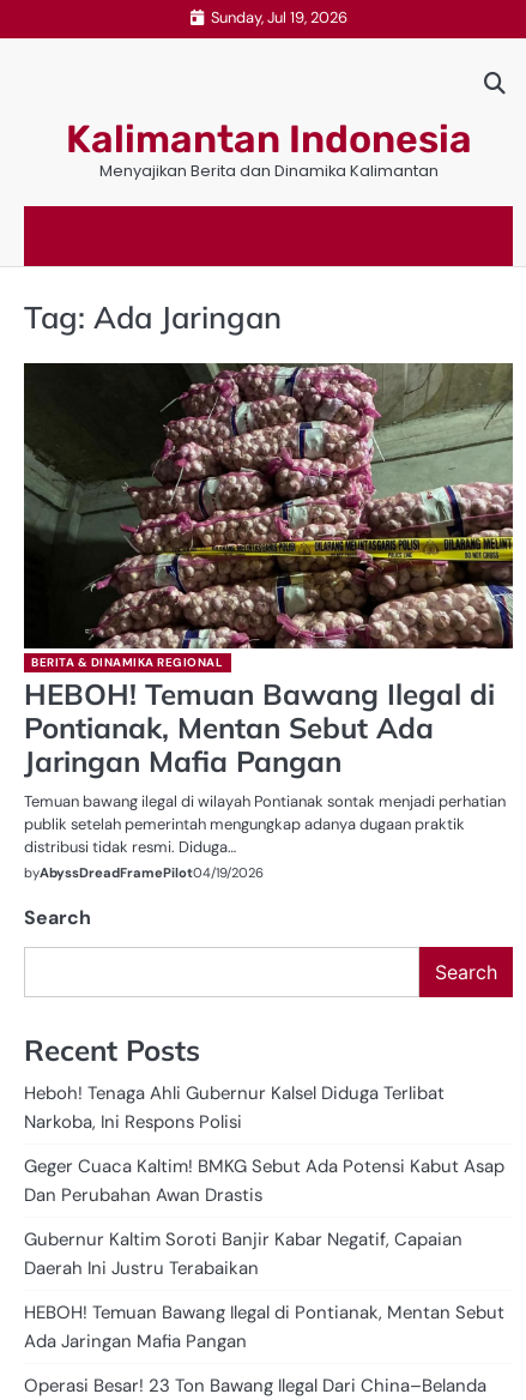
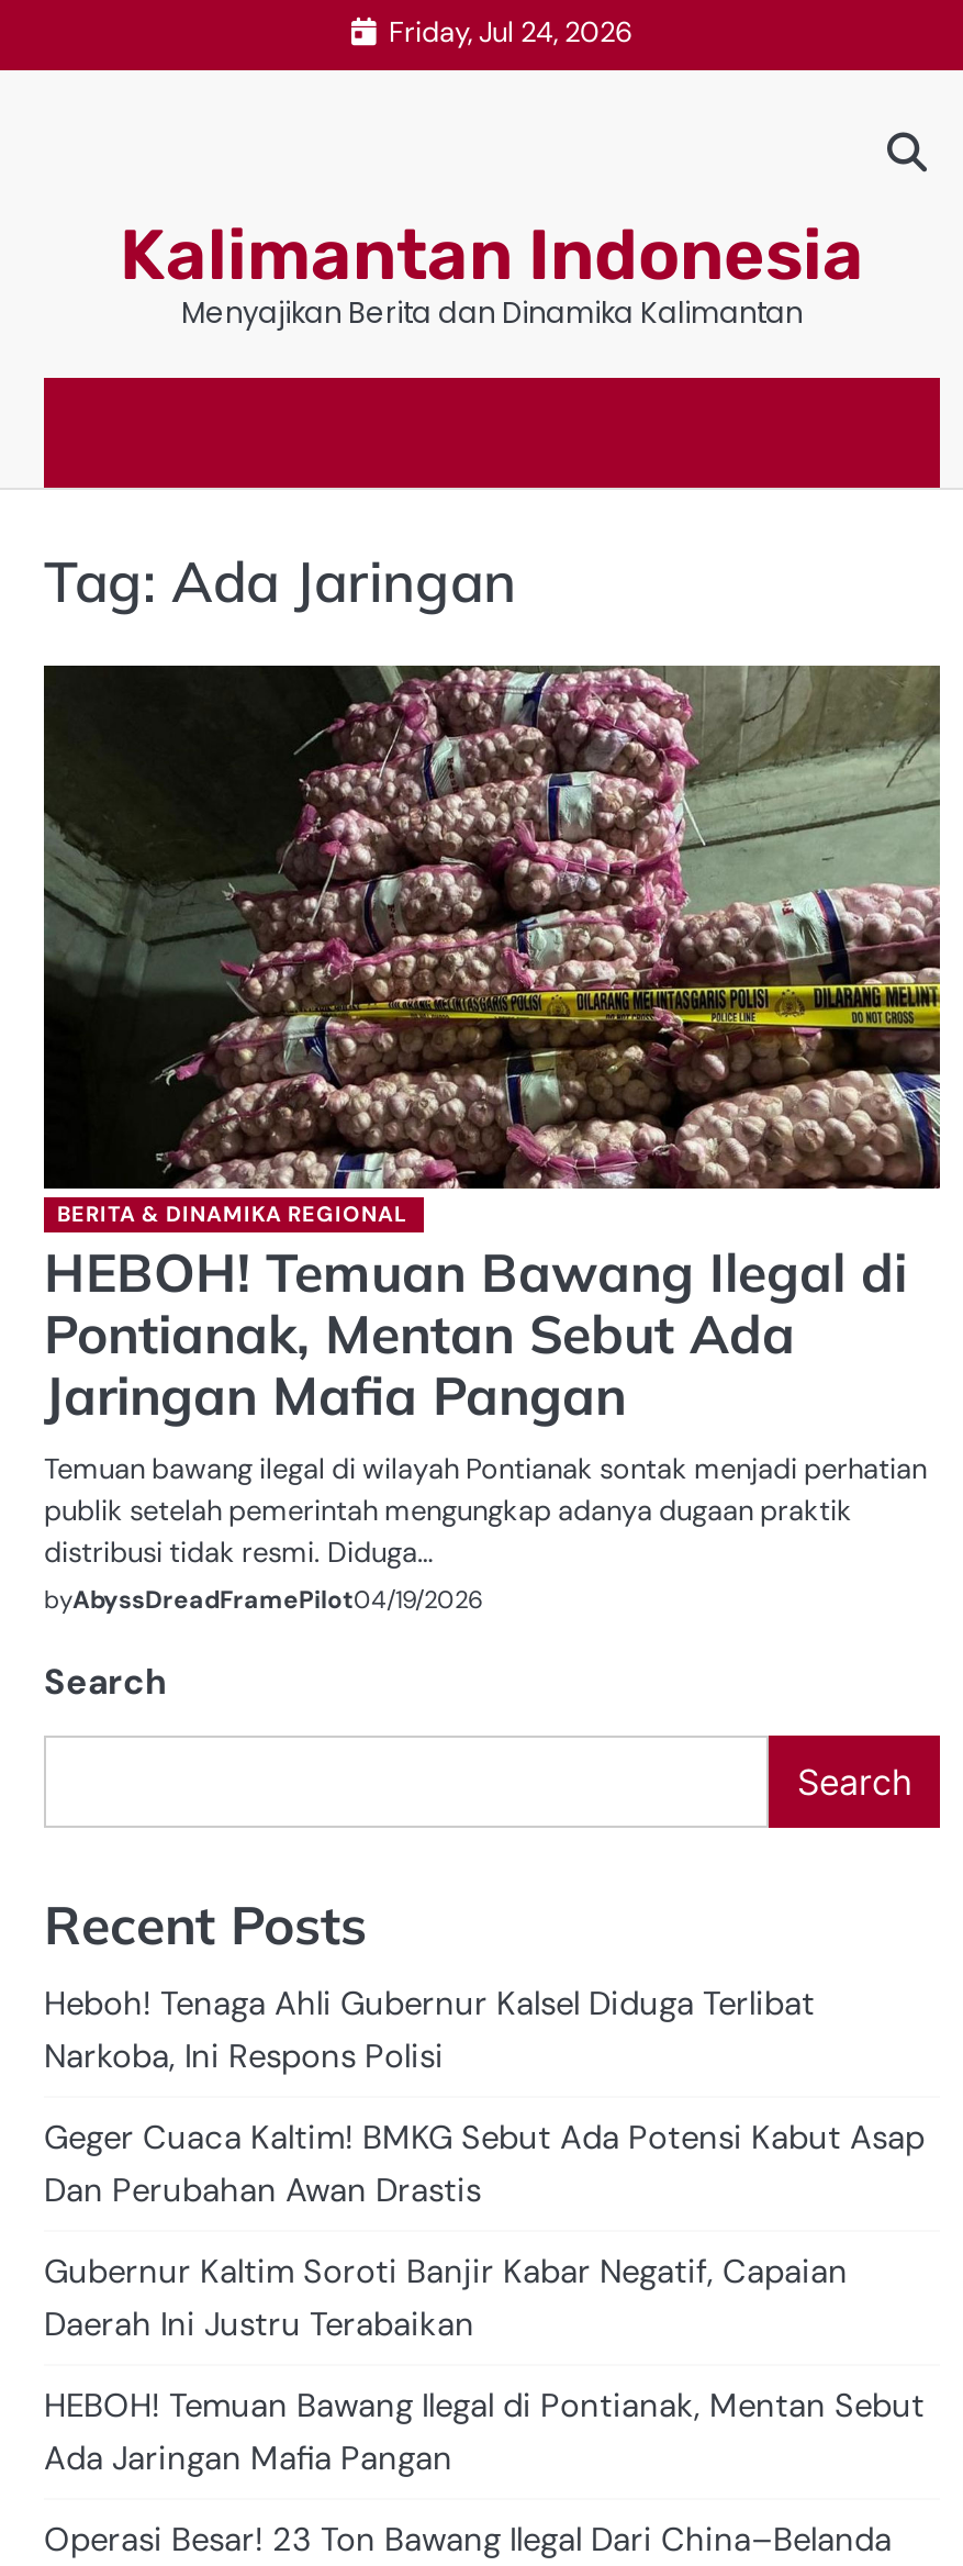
[210,7,347,27] Sunday, Jul 19, 2026 -> [389,12,632,49] Friday, Jul 24, 2026

